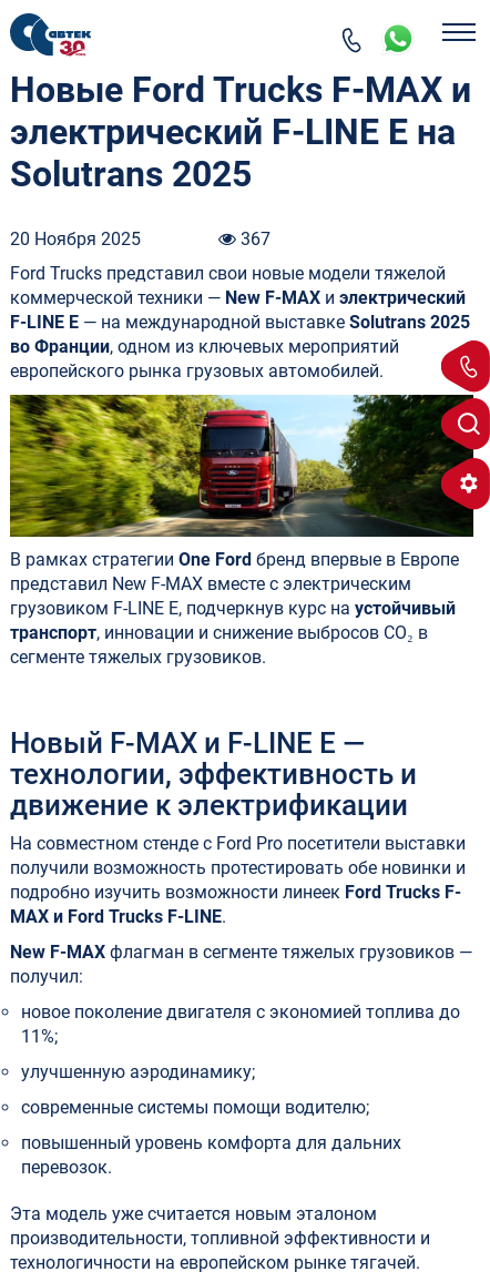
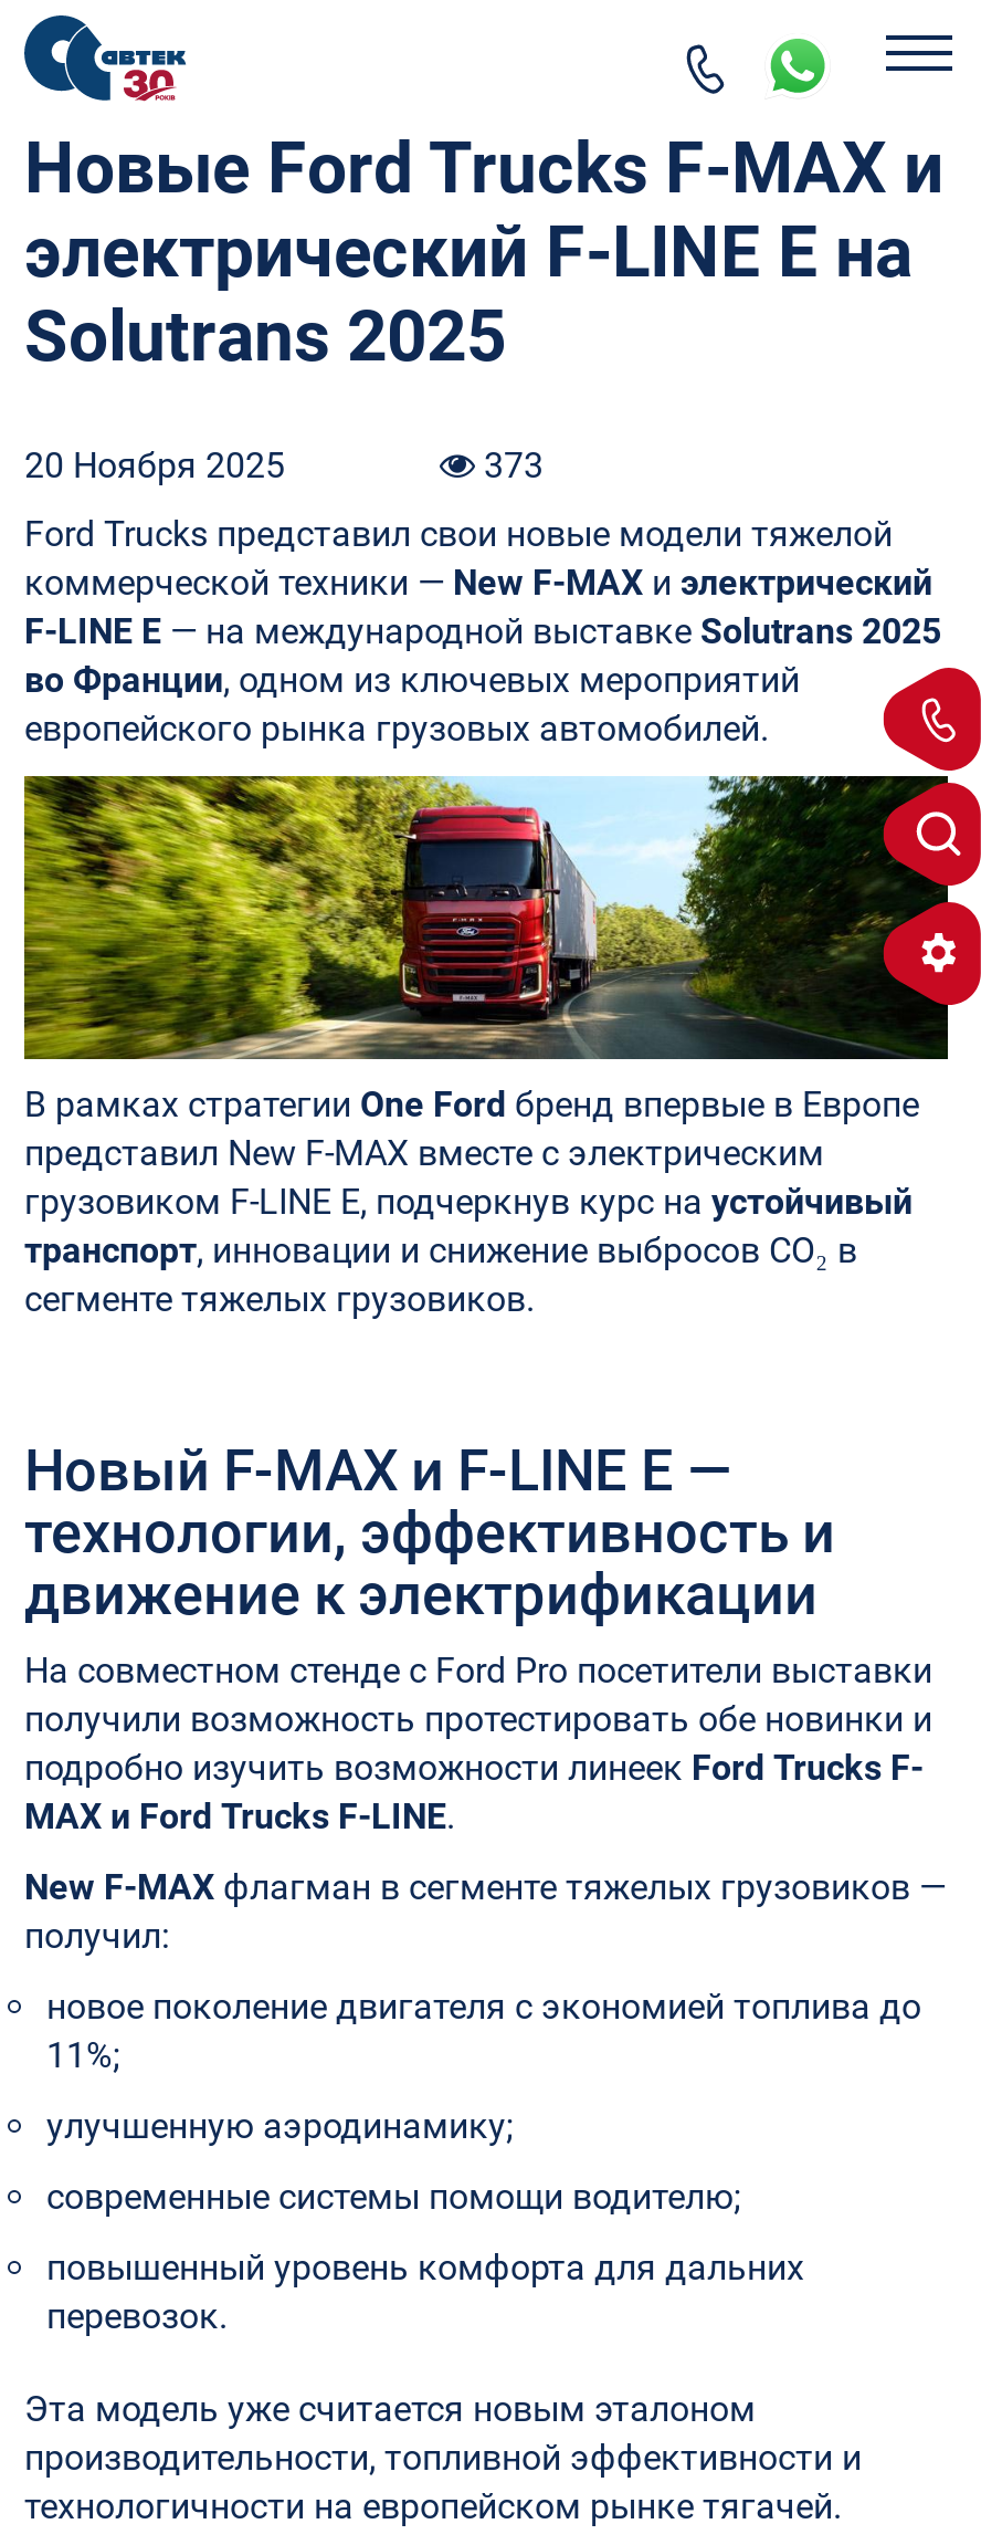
[236,228,270,250] 367 -> [475,444,544,486] 373

